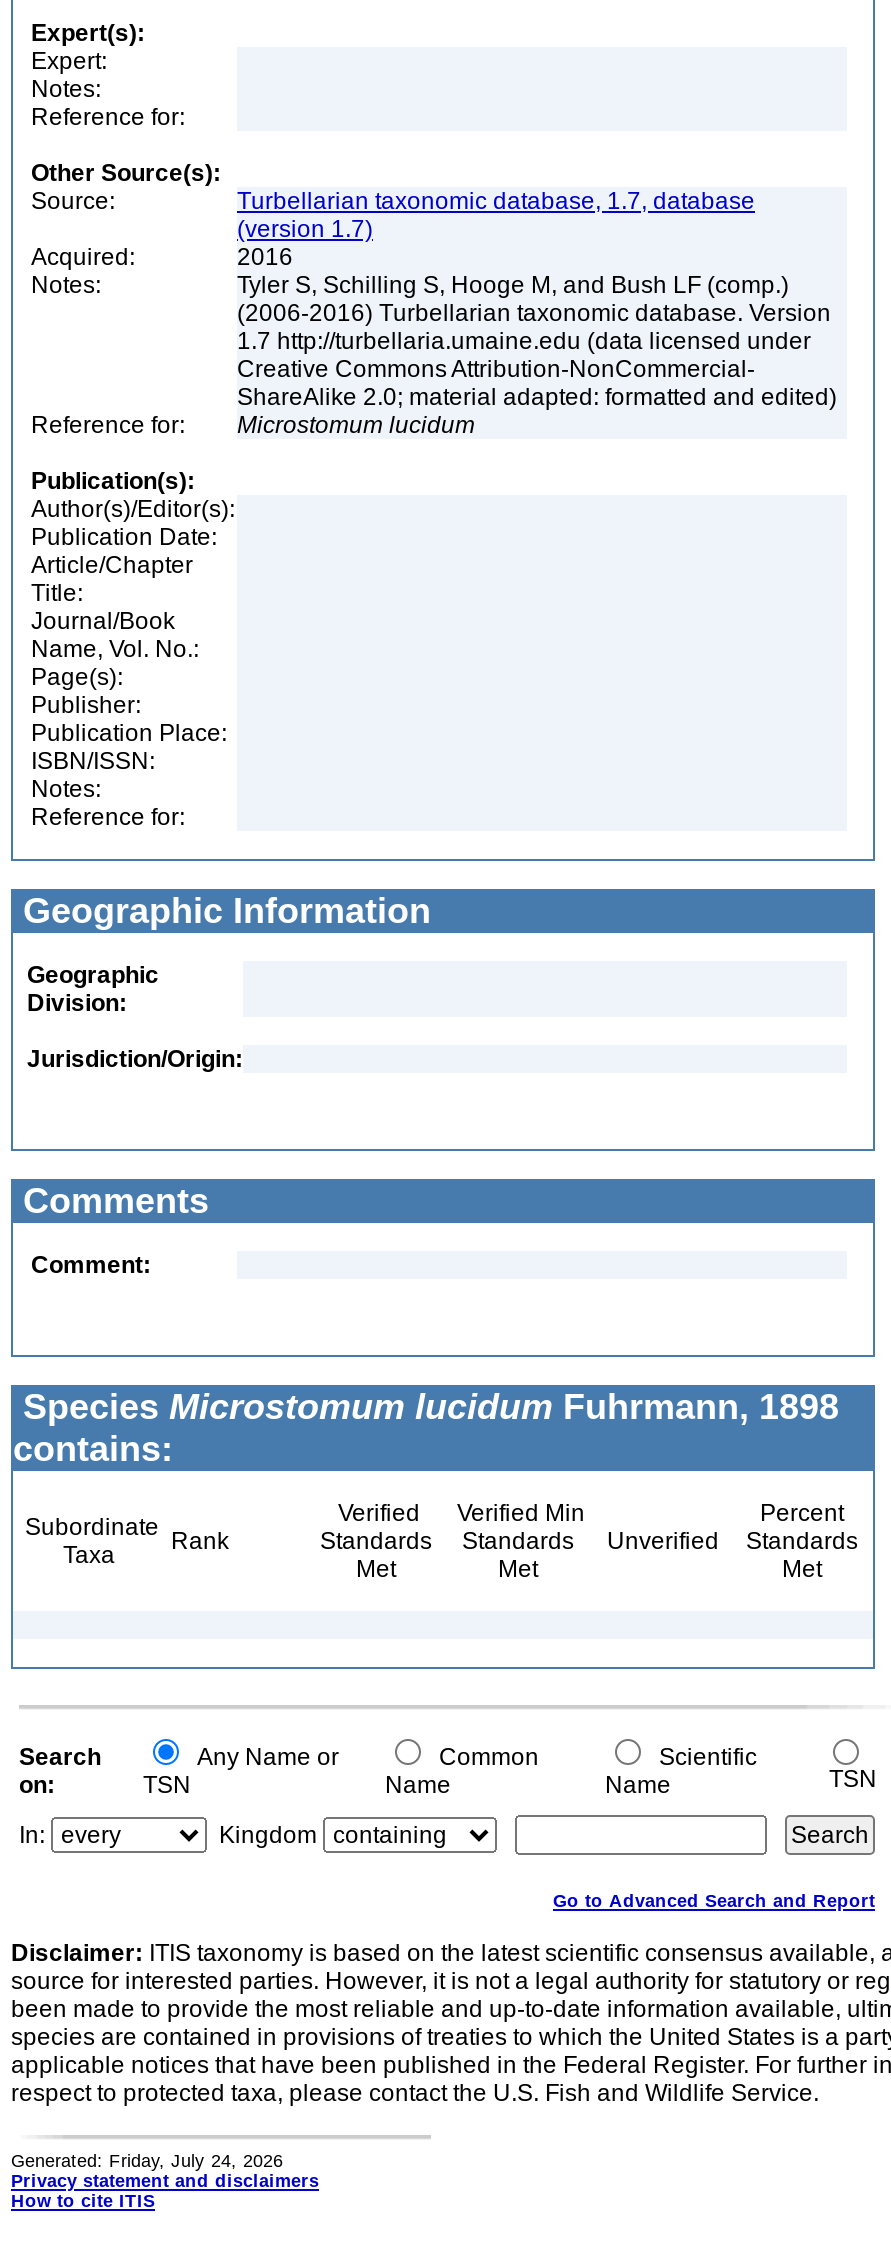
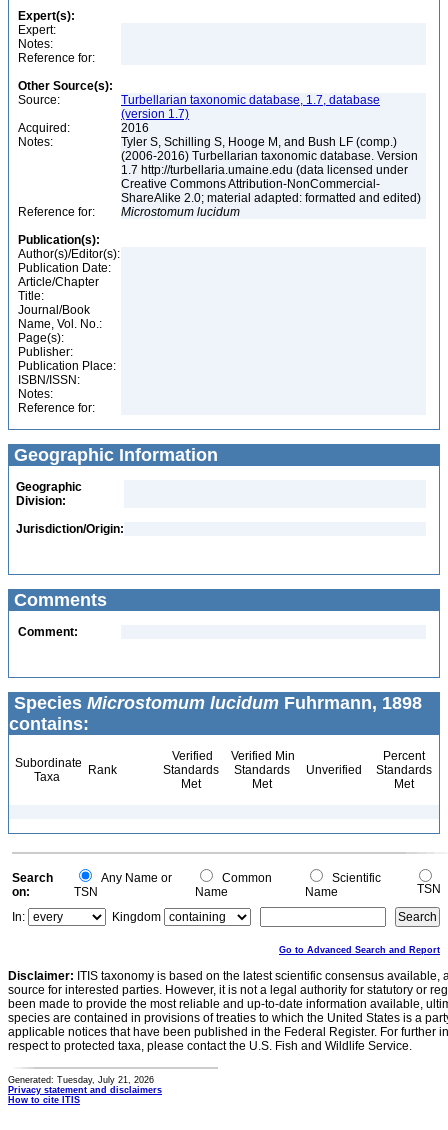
[11,2151,283,2171] Generated: Friday, July 24, 2026 -> [8,1075,154,1085] Generated: Tuesday, July 21, 2026

